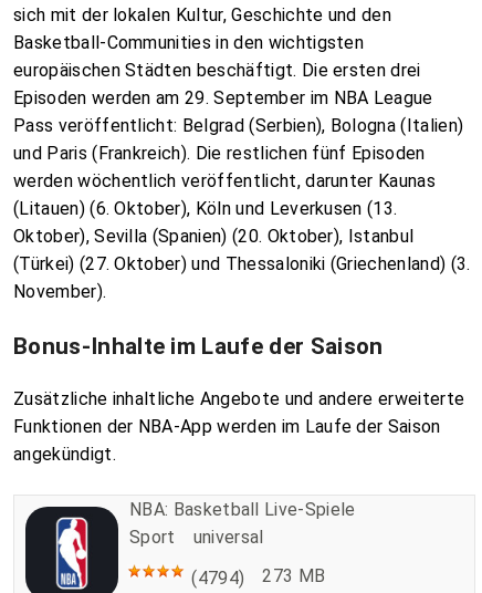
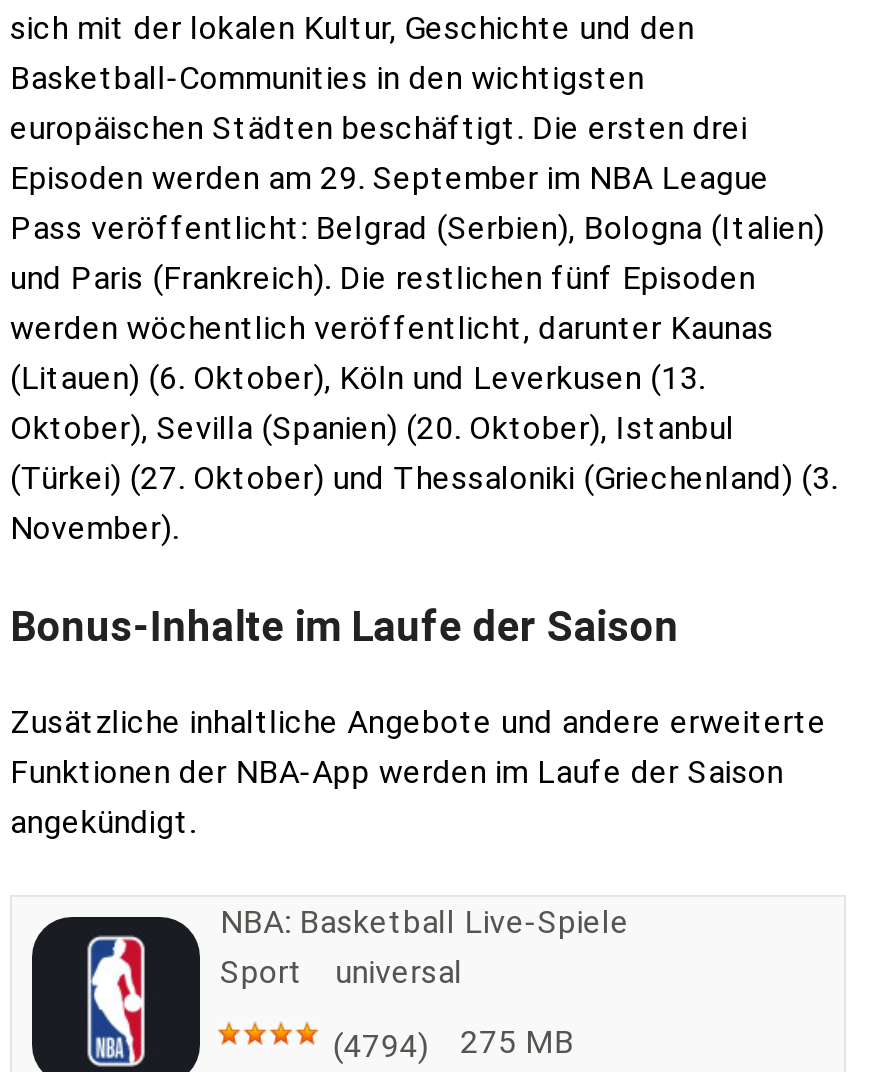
[187,565,325,589] (4794) 273 MB -> [324,1022,574,1064] (4794) 275 MB

